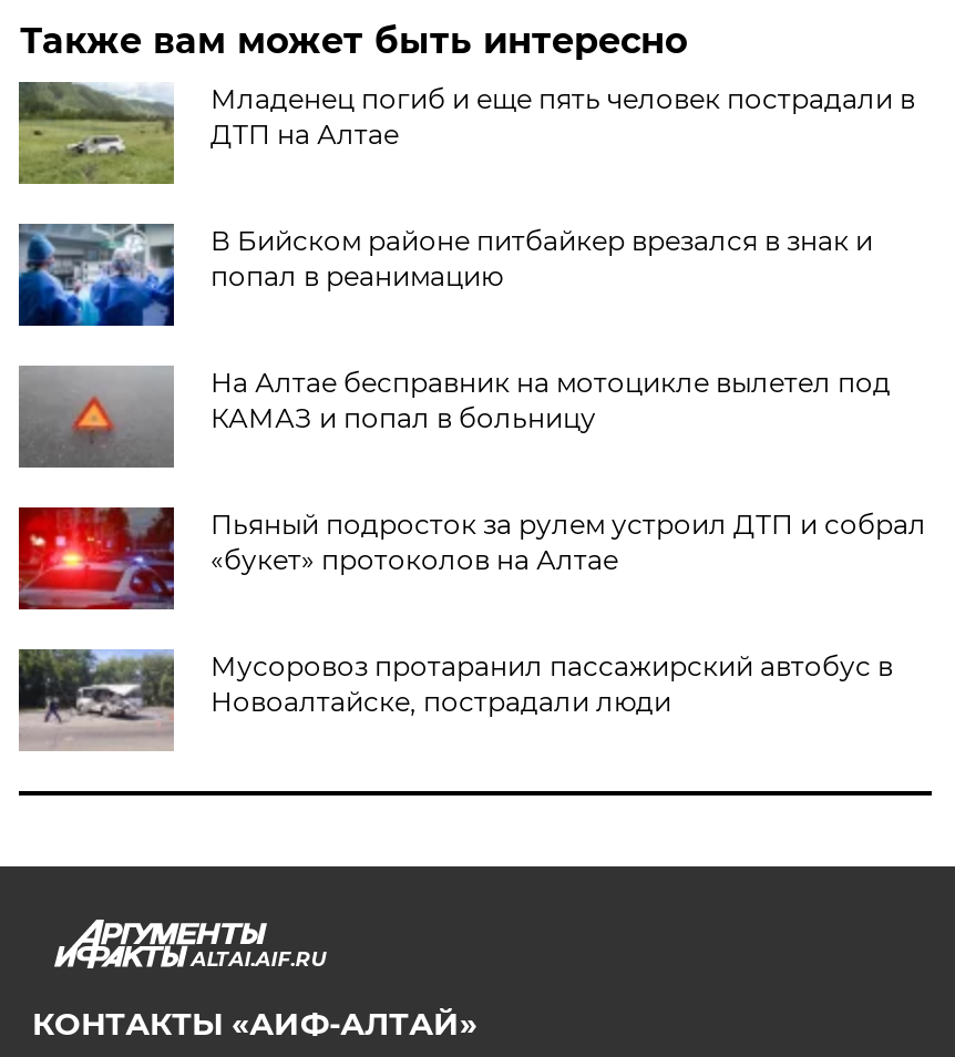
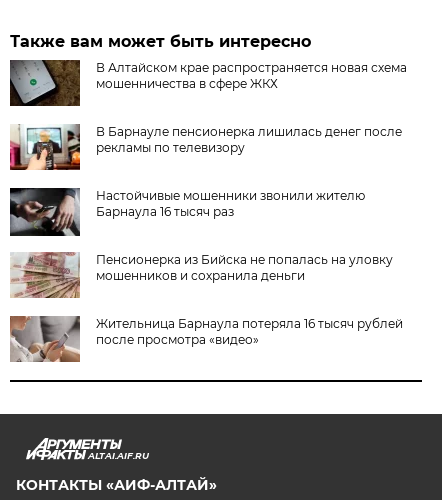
[17,82,915,186] [image] | Младенец погиб и еще пять человек пострадали в | ДТП на Алтае -> [9,59,407,107] [image] | В Алтайском крае распространяется новая схема | мошенничества в сфере ЖКХ
[17,222,873,328] [image] | В Бийском районе питбайкер врезался в знак и | попал в реанимацию -> [9,124,402,171] [image] | В Барнауле пенсионерка лишилась денег после | рекламы по телевизору
[17,366,891,472] [image] | На Алтае бесправник на мотоцикле вылетел под | КАМАЗ и попал в больницу -> [10,188,365,237] [image] | Настойчивые мошенники звонили жителю | Барнаула 16 тысяч раз
[17,505,926,612] [image] | Пьяный подросток за рулем устроил ДТП и собрал | «букет» протоколов на Алтае -> [10,252,393,299] [image] | Пенсионерка из Бийска не попалась на уловку | мошенников и сохранила деньги
[17,649,893,749] [image] | Мусоровоз протаранил пассажирский автобус в | Новоалтайске, пострадали люди -> [9,315,403,362] [image] | Жительница Барнаула потеряла 16 тысяч рублей | после просмотра «видео»

